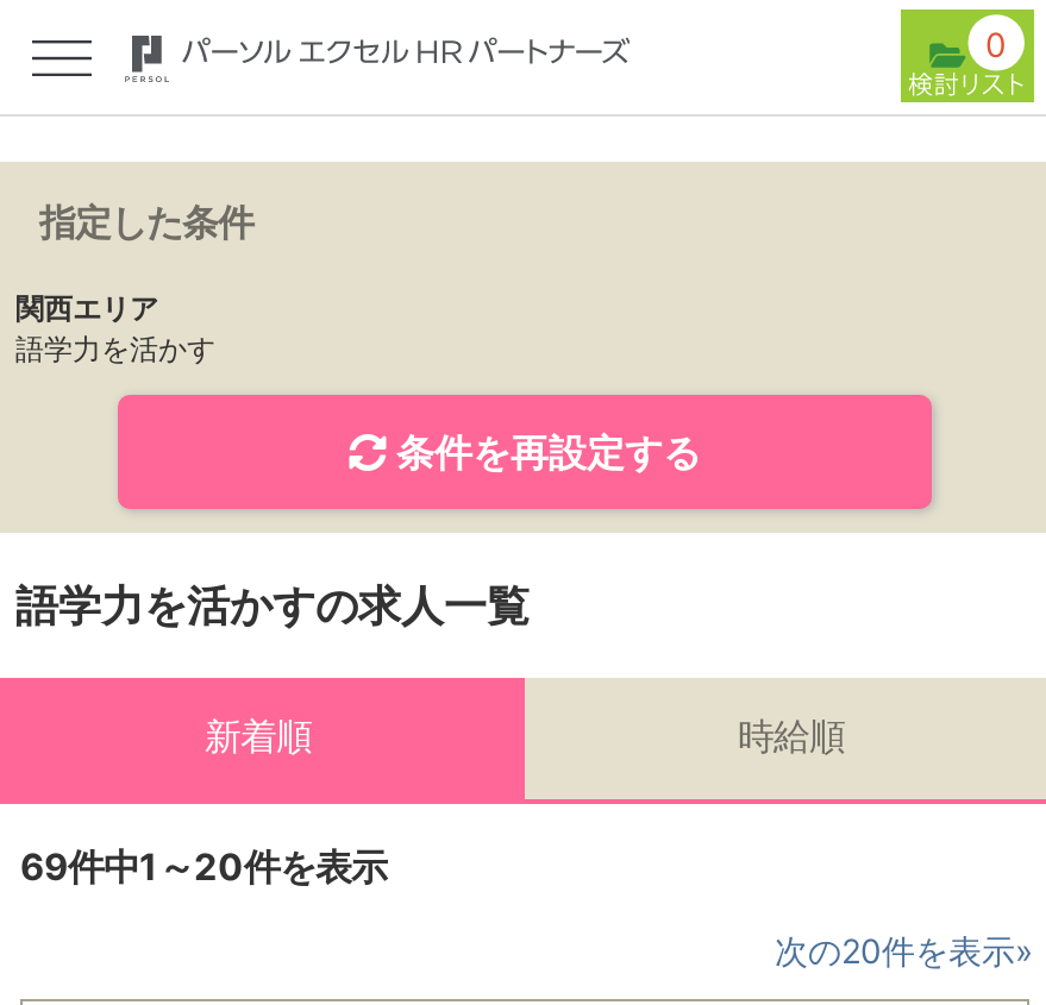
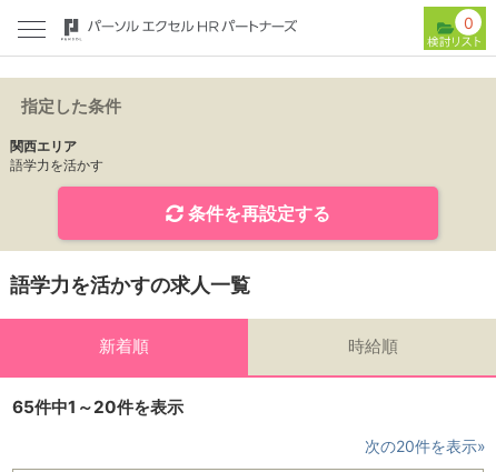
[20,844,387,890] 69件中1～20件を表示 -> [12,396,183,418] 65件中1～20件を表示

